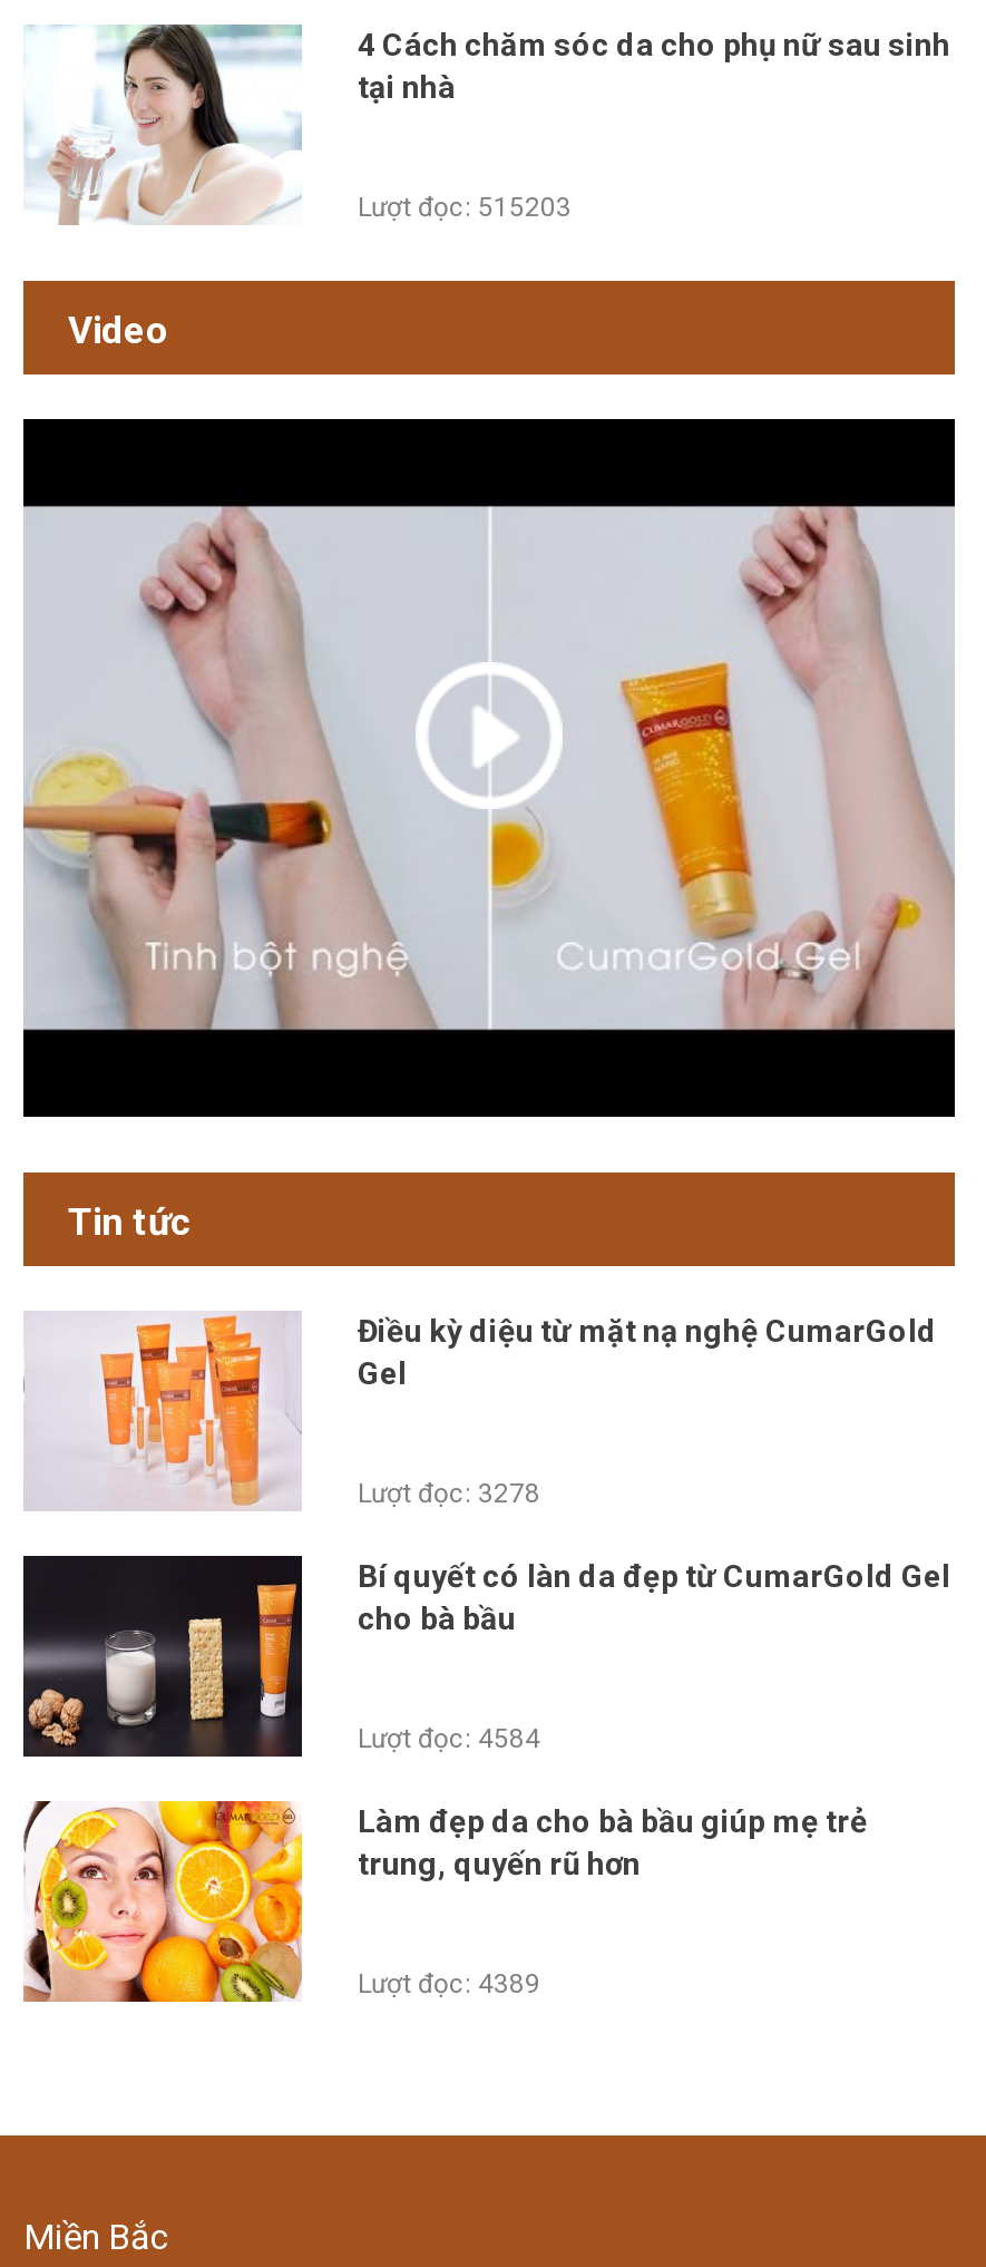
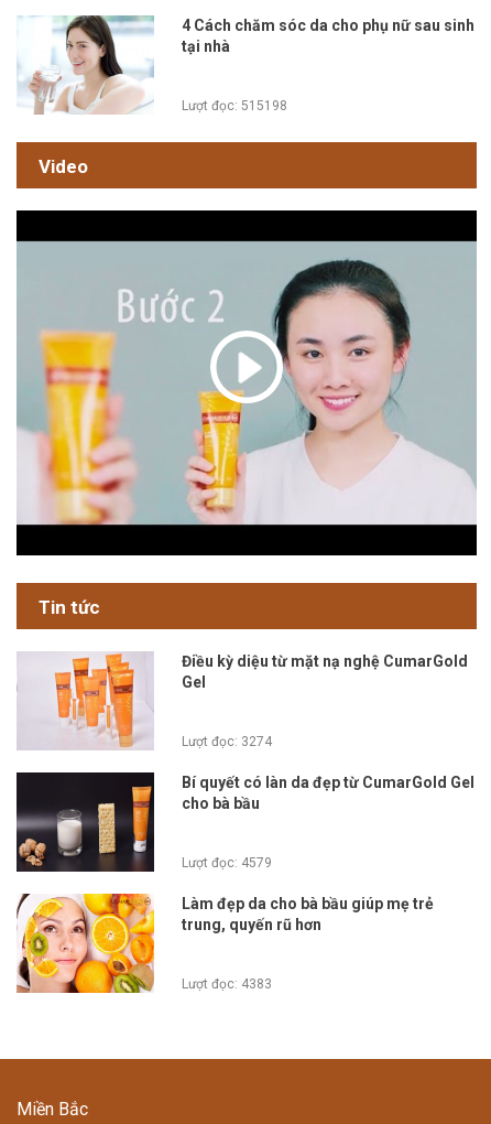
[358,191,572,222] Lượt đọc: 515203 -> [182,98,287,113] Lượt đọc: 515198
[21,481,957,1054] [image] -> [17,240,477,526] [image]
[358,1478,540,1509] Lượt đọc: 3278 -> [182,734,272,749] Lượt đọc: 3274
[358,1723,540,1755] Lượt đọc: 4584 -> [182,855,272,871] Lượt đọc: 4579
[358,1969,540,2000] Lượt đọc: 4389 -> [182,976,272,992] Lượt đọc: 4383

